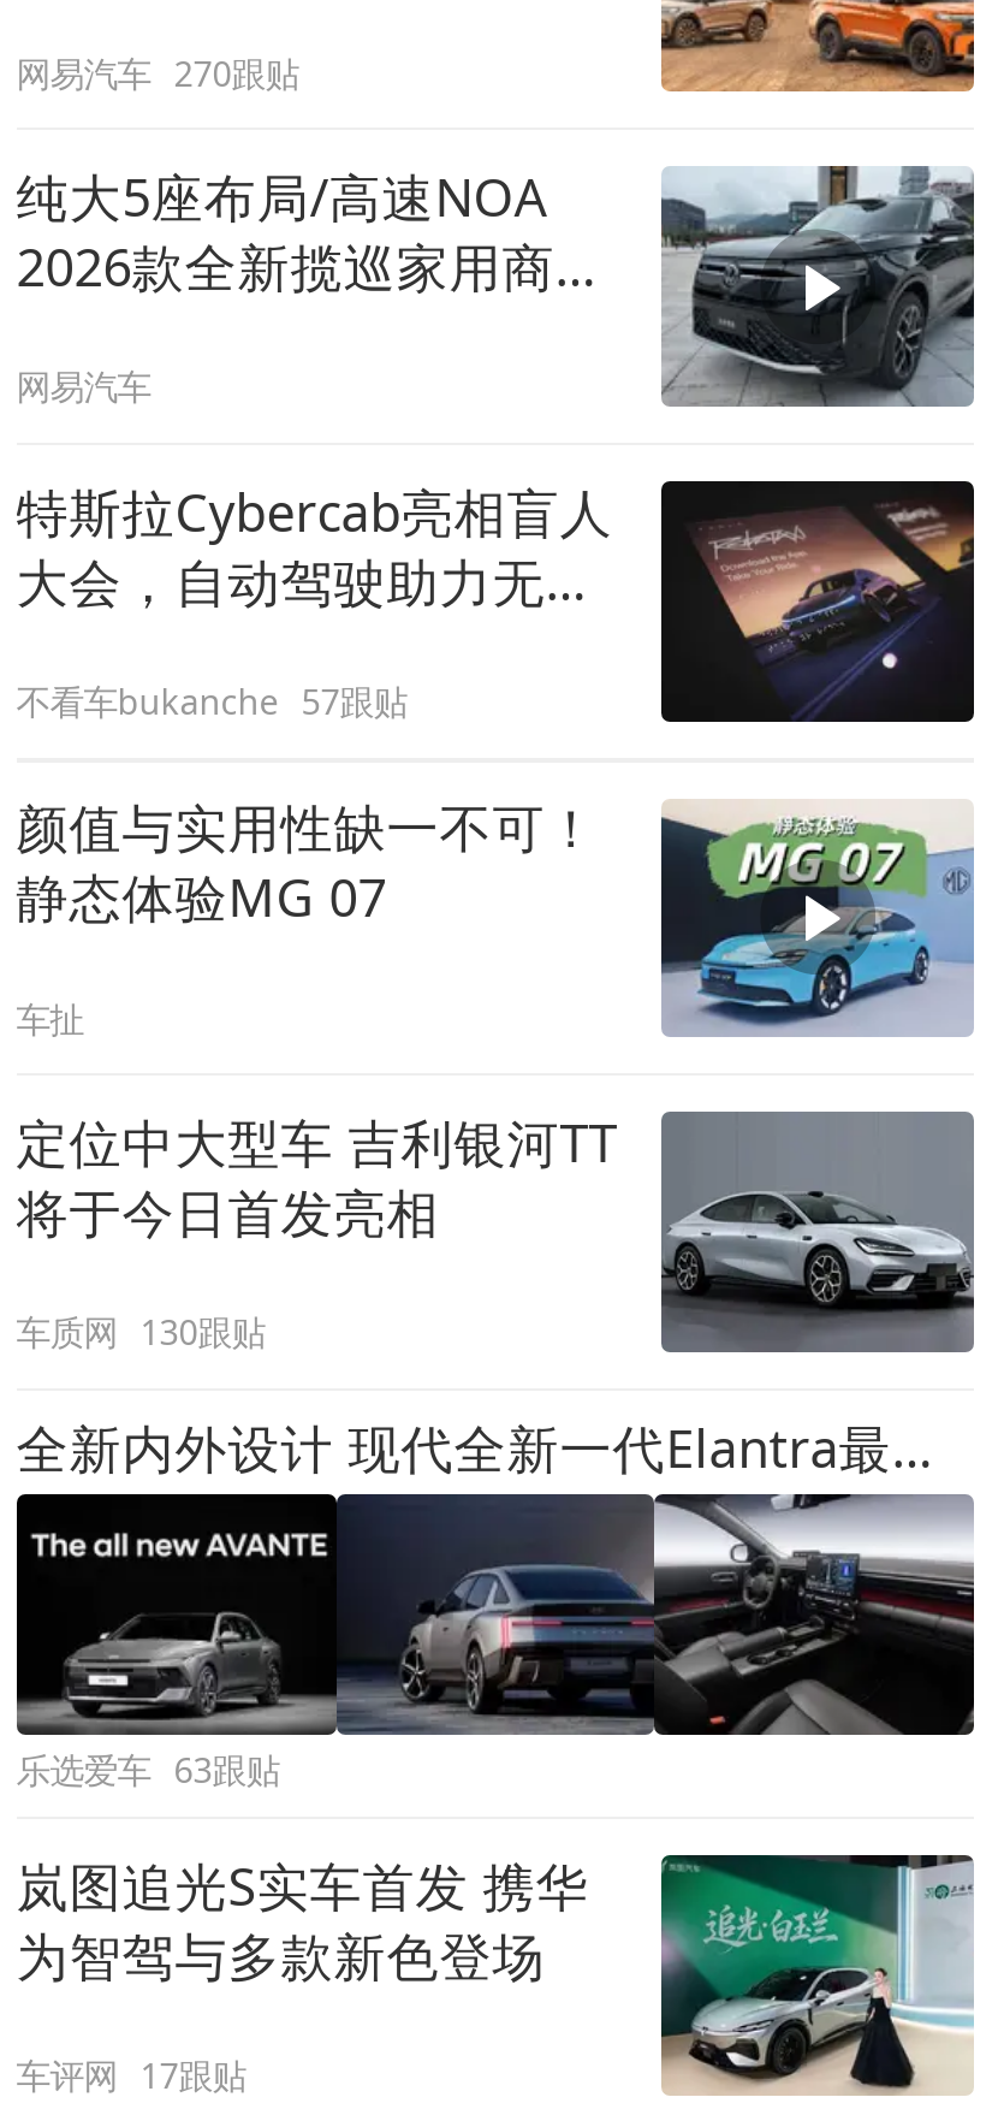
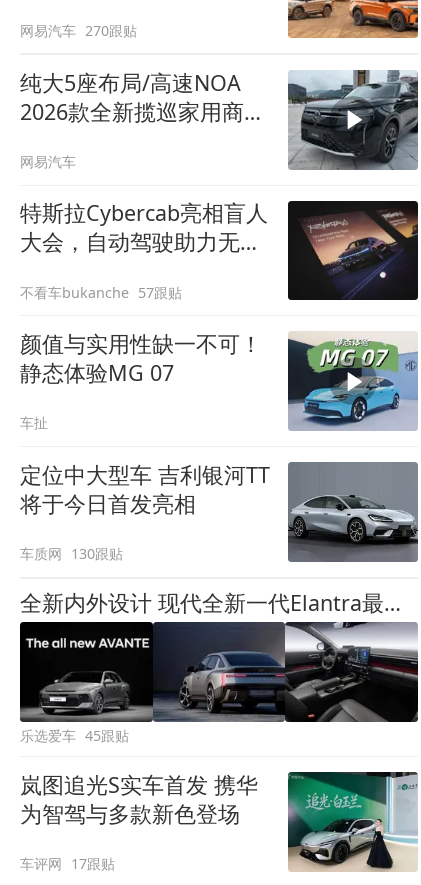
[16,1746,280,1791] 乐选爱车 63跟贴 -> [20,726,129,745] 乐选爱车 45跟贴

